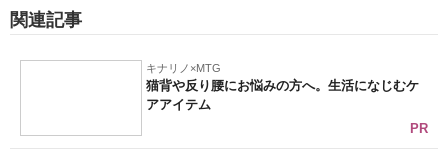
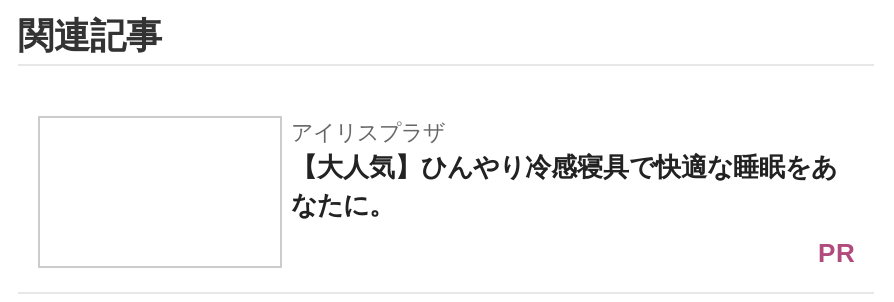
[146,62,419,112] キナリノ×MTG | 猫背や反り腰にお悩みの方へ。生活になじむケ | アアイテム -> [291,121,837,221] アイリスプラザ | 【大人気】ひんやり冷感寝具で快適な睡眠をあ | なたに。

